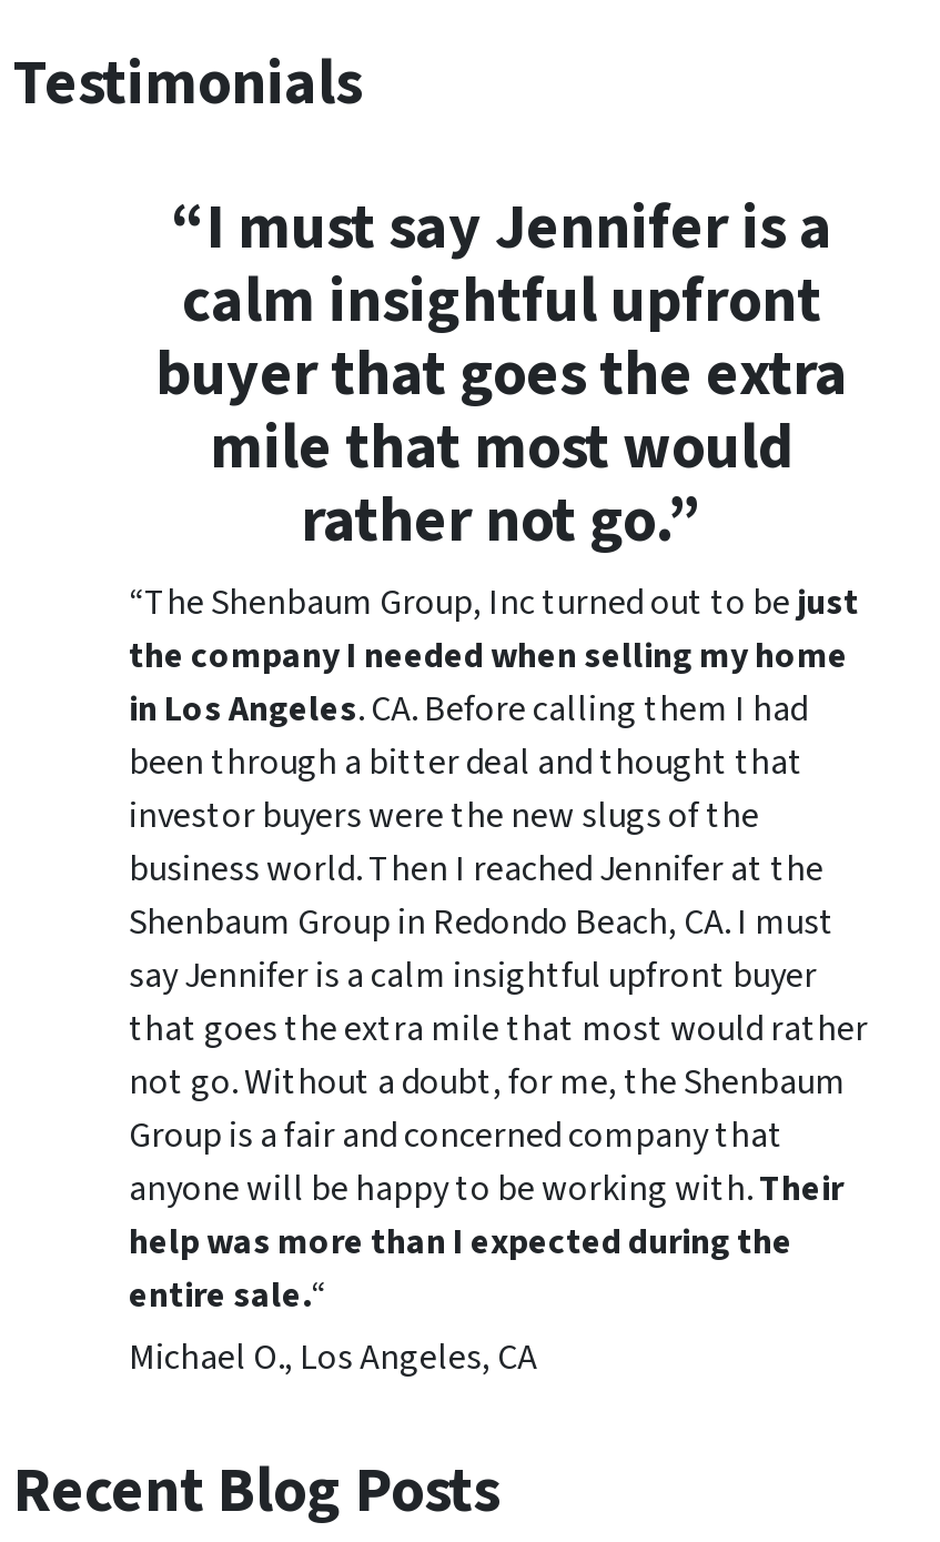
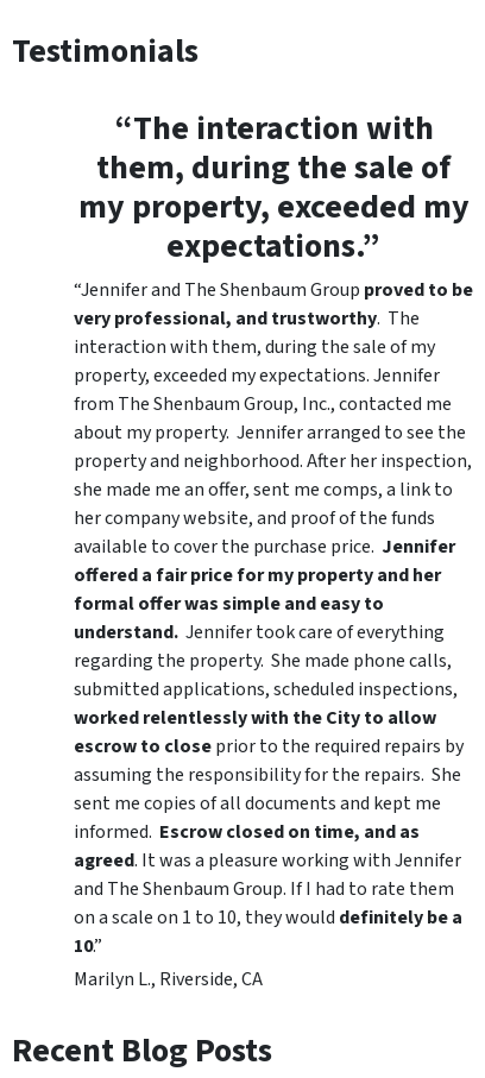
[129,183,868,1382] “I must say Jennifer is a | calm insightful upfront | buyer that goes the extra | mile that most would | rather not go.” | “The Shenbaum Group, Inc turned out to be just | the company I needed when selling my home | in Los Angeles. CA. Before calling them I had | been through a bitter deal and thought that | investor buyers were the new slugs of the | business world. Then I reached Jennifer at the | Shenbaum Group in Redondo Beach, CA. I must | say Jennifer is a calm insightful upfront buyer | that goes the extra mile that most would rather | not go. Without a doubt, for me, the Shenbaum | Group is a fair and concerned company that | anyone will be happy to be working with.Their | help was more than I expected during the | entire sale.“ | Michael O., Los Angeles, CA -> [74,105,473,992] “The interaction with | them, during the sale of | my property, exceeded my | expectations.” | “Jennifer and The Shenbaum Group proved to be | very professional, and trustworthy. The | interaction with them, during the sale of my | property, exceeded my expectations. Jennifer | from The Shenbaum Group, Inc., contacted me | about my property. Jennifer arranged to see the | property and neighborhood. After her inspection, | she made me an offer, sent me comps, a link to | her company website, and proof of the funds | available to cover the purchase price. Jennifer | offered a fair price for my property and her | formal offer was simple and easy to | understand. Jennifer took care of everything | regarding the property. She made phone calls, | submitted applications, scheduled inspections, | worked relentlessly with the City to allow | escrow to close prior to the required repairs by | assuming the responsibility for the repairs. She | sent me copies of all documents and kept me | informed. Escrow closed on time, and as | agreed. It was a pleasure working with Jennifer | and The Shenbaum Group. If I had to rate them | on a scale on 1 to 10, they would definitely be a | 10.” | Marilyn L., Riverside, CA

